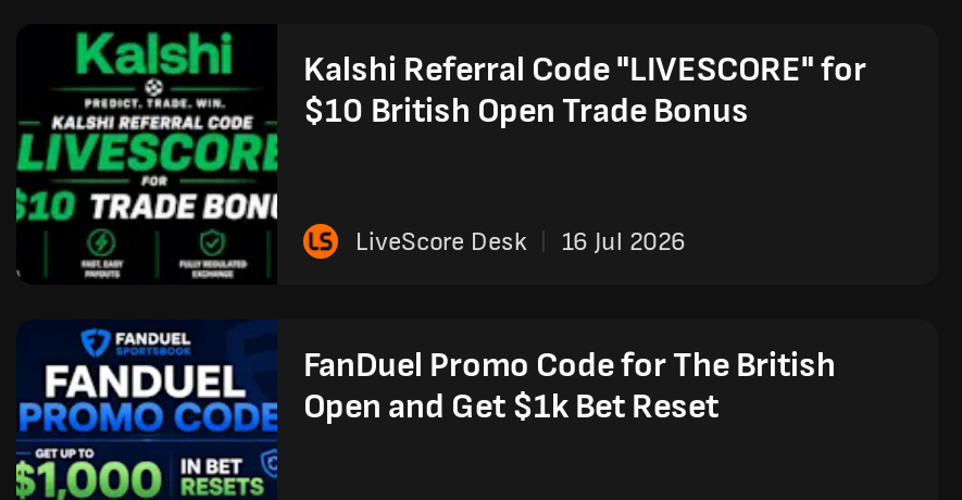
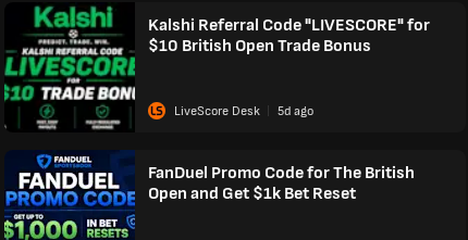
[355,225,686,258] LiveScore Desk 16 Jul 2026 -> [174,103,313,119] LiveScore Desk 5d ago

